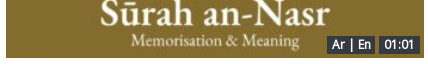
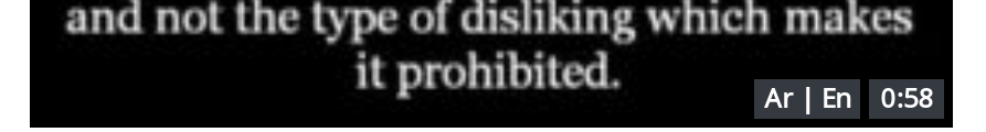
[384,36,415,53] 01:01 -> [880,78,933,116] 0:58

